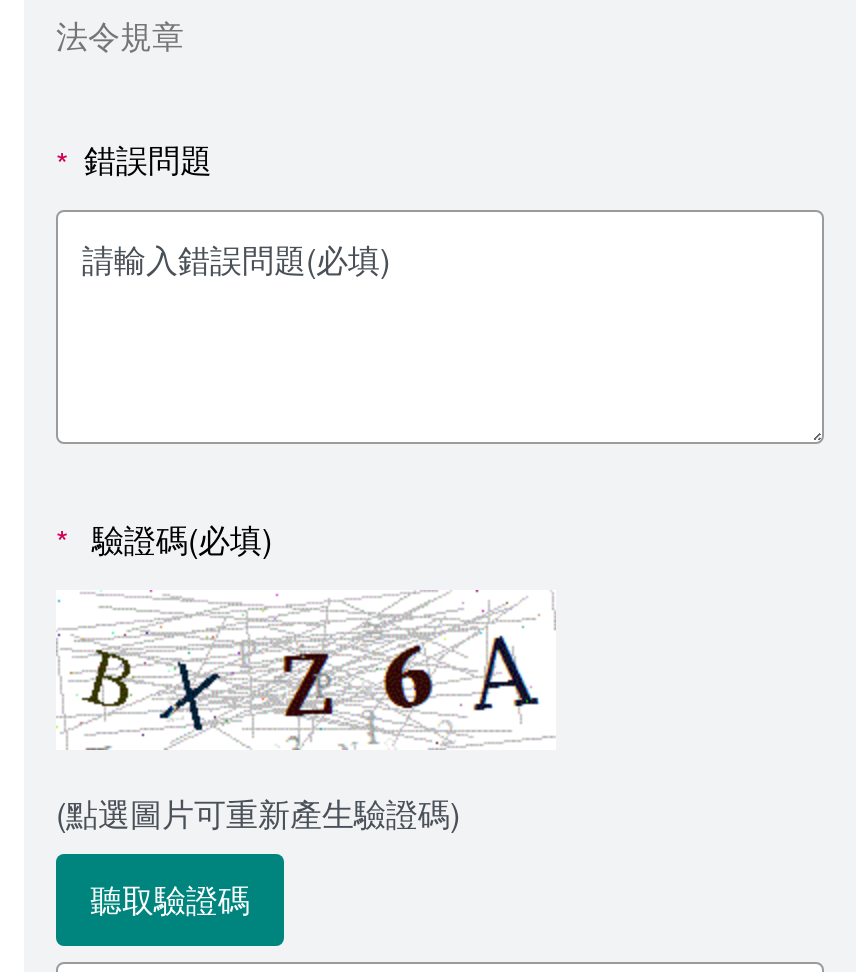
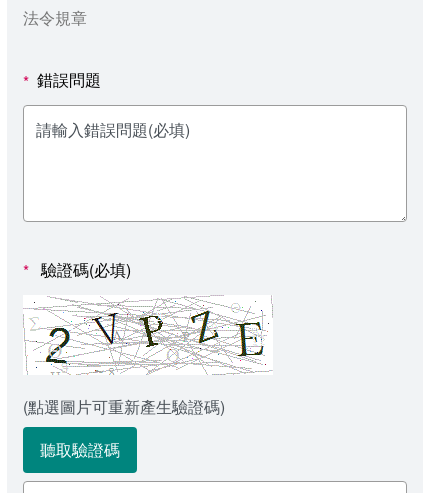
[58,590,536,750] [image] -> [33,301,269,375] [image]

